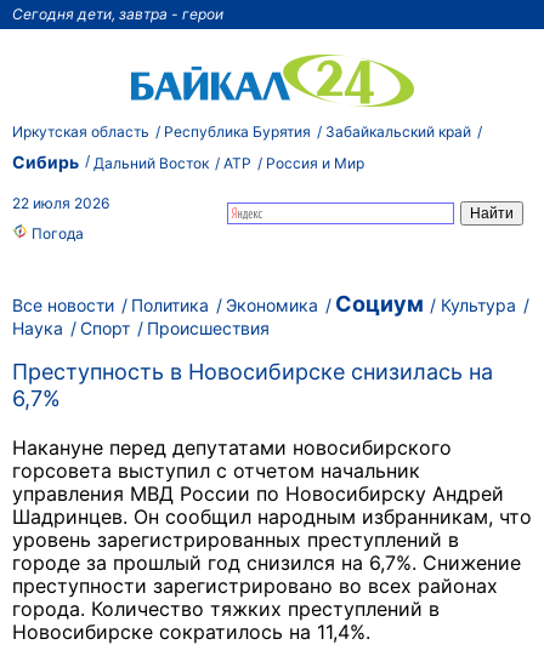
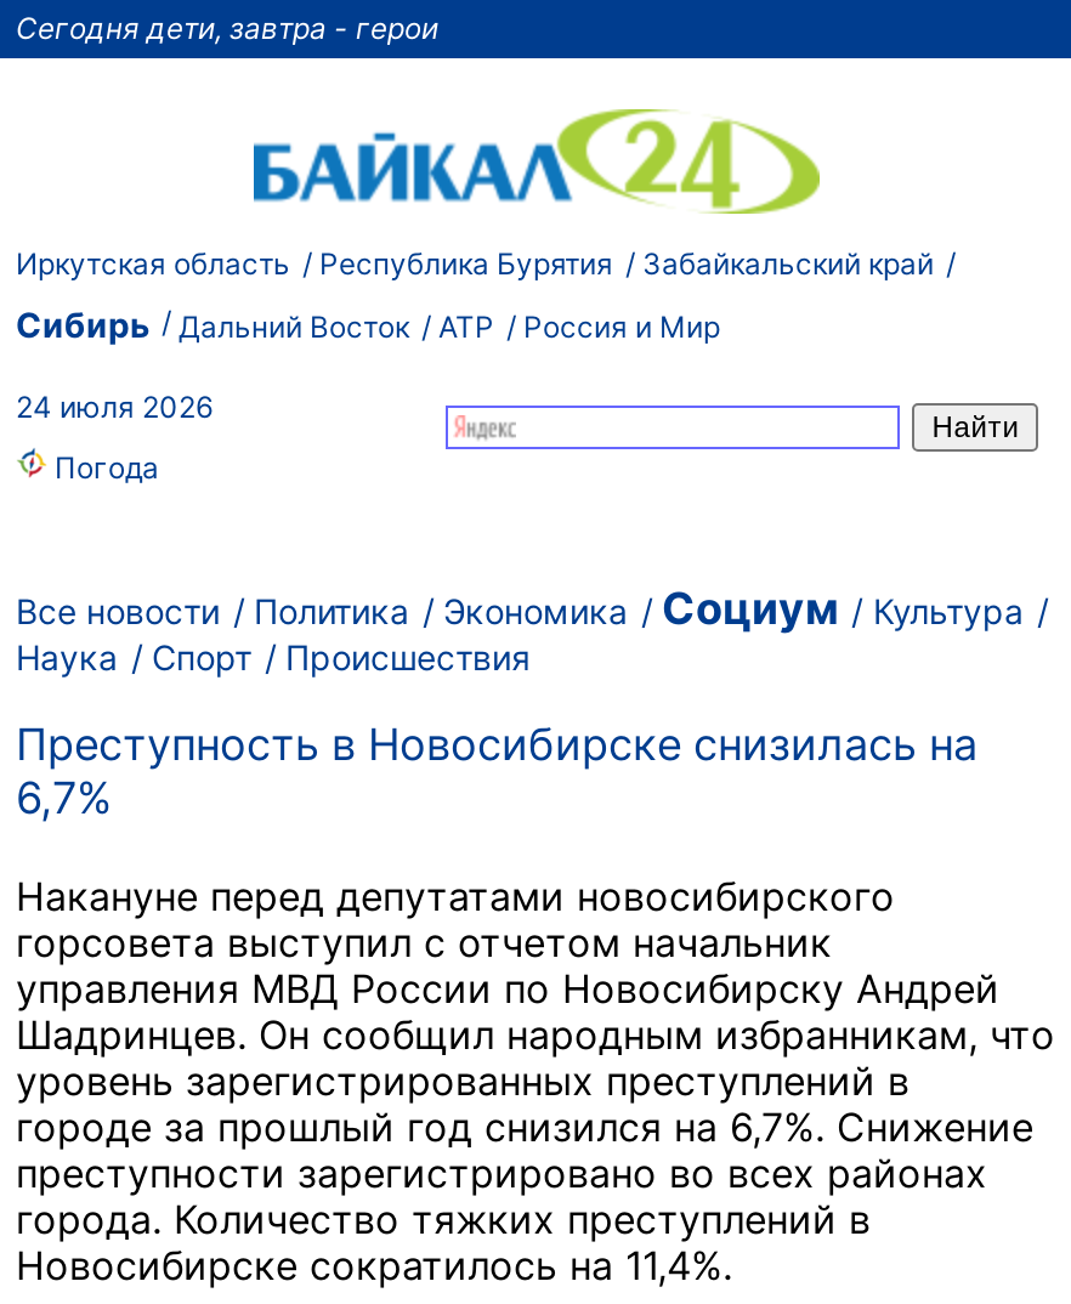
[12,194,109,212] 22 июля 2026 -> [16,389,212,425] 24 июля 2026

